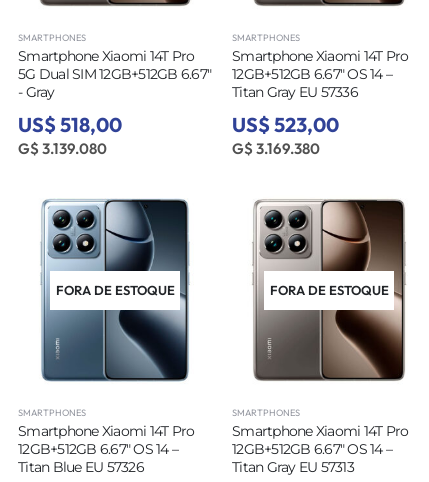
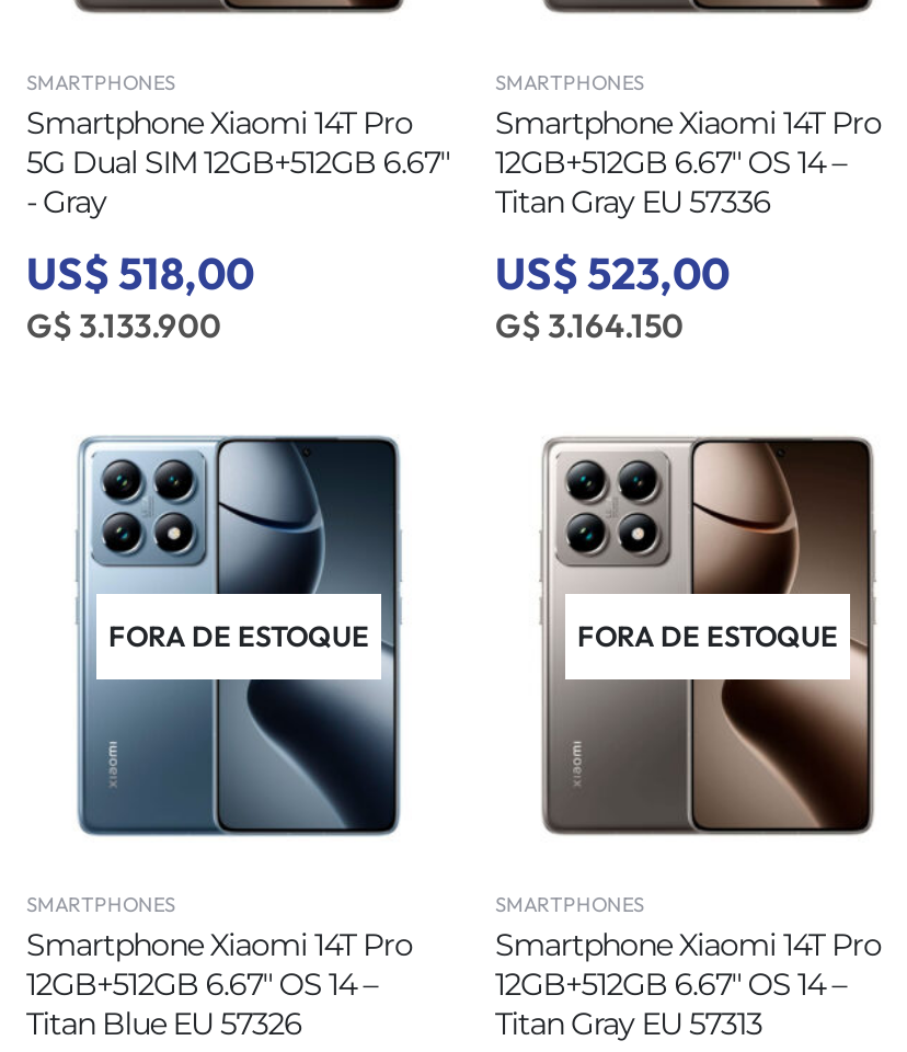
[18,139,107,158] G$ 3.139.080 -> [26,305,221,347] G$ 3.133.900
[232,139,320,158] G$ 3.169.380 -> [495,305,684,347] G$ 3.164.150

